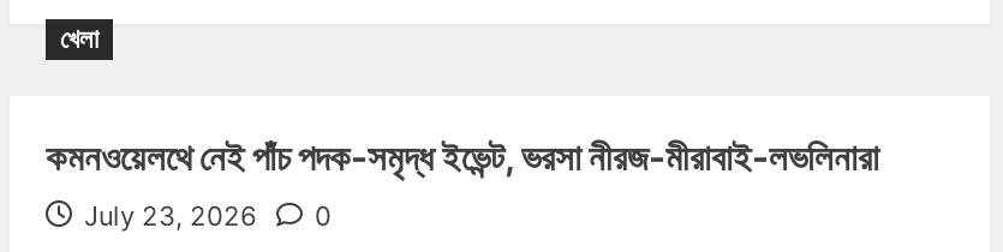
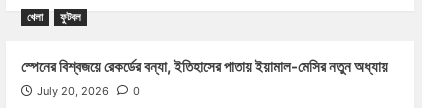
[46,134,879,232] কমনওয়েলথে নেই পাঁচ পদক-সমৃদ্ধ ইভেন্ট, ভরসা নীরজ-মীরাবাই-লভলিনারা | July 23, 2026 -> [21,10,388,98] ফুটবল | স্পেনের বিশ্বজয়ে রেকর্ডের বন্যা, ইতিহাসের পাতায় ইয়ামাল-মেসির নতুন অধ্যায় | July 20, 2026

